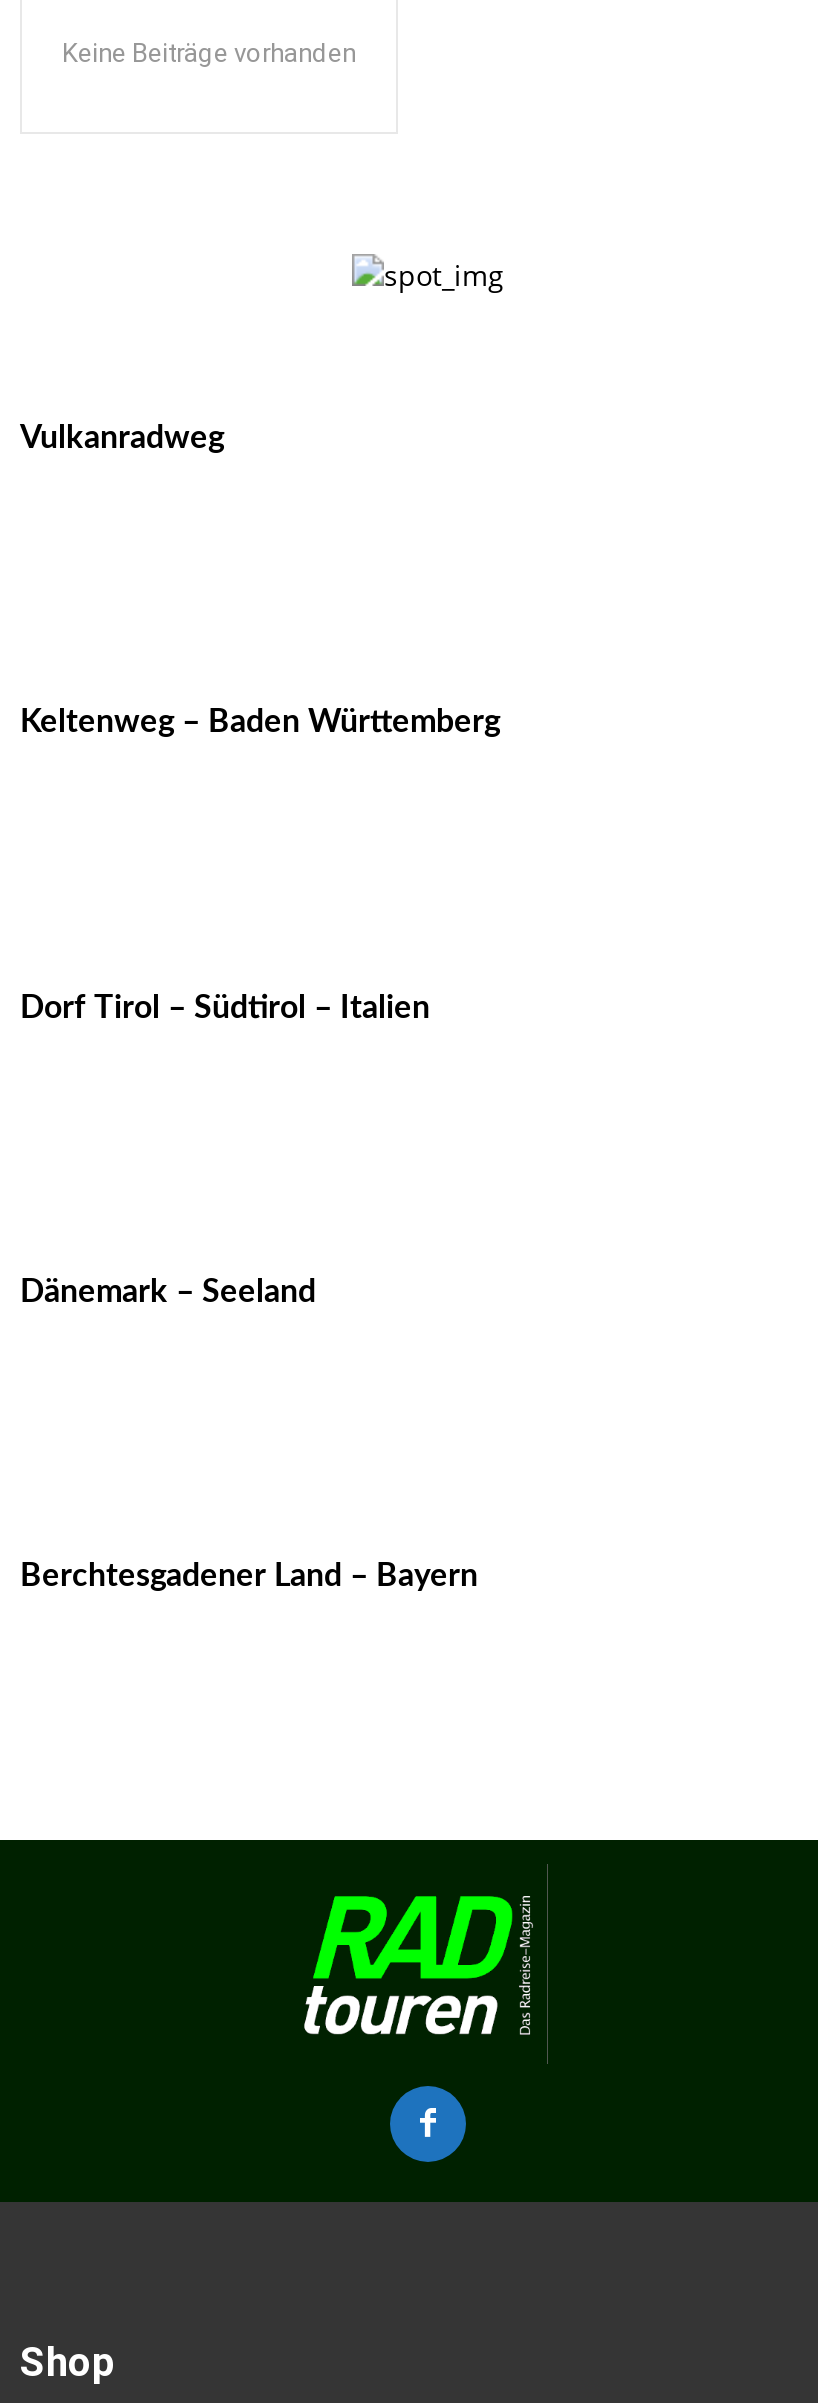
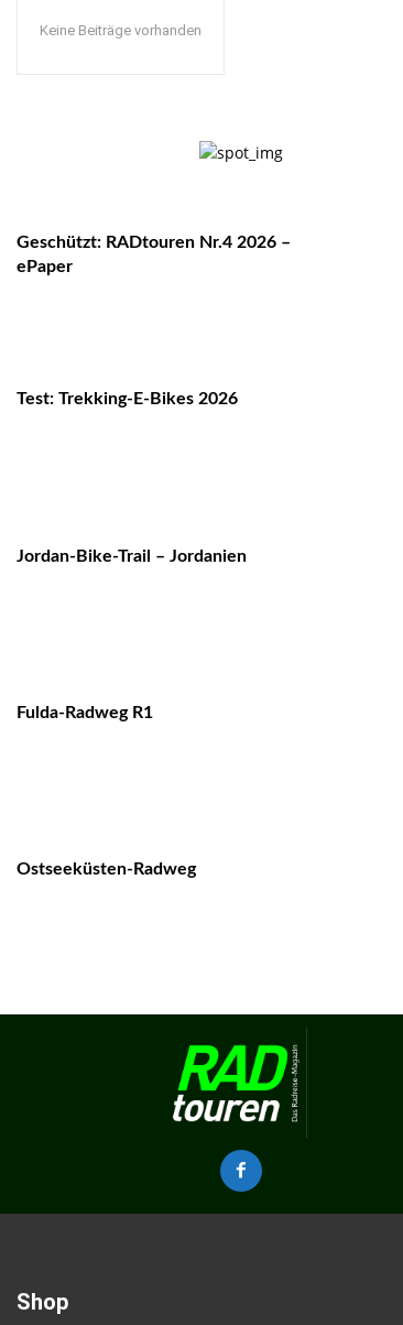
[20,422,224,454] Vulkanradweg -> [17,233,291,275] Geschützt: RADtouren Nr.4 2026 – | ePaper
[20,706,500,738] Keltenweg – Baden Württemberg -> [17,390,238,408] Test: Trekking-E-Bikes 2026
[20,991,430,1023] Dorf Tirol – Südtirol – Italien -> [17,547,247,565] Jordan-Bike-Trail – Jordanien
[20,1276,316,1308] Dänemark – Seeland -> [17,704,153,721] Fulda-Radweg R1
[20,1561,478,1593] Berchtesgadener Land – Bayern -> [17,861,196,878] Ostseeküsten-Radweg

